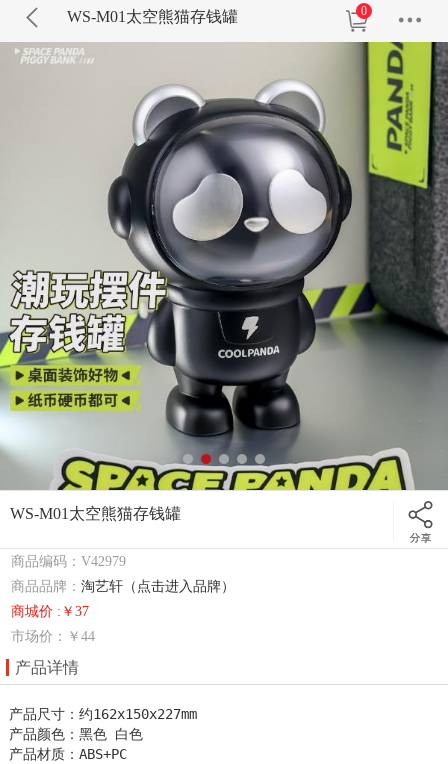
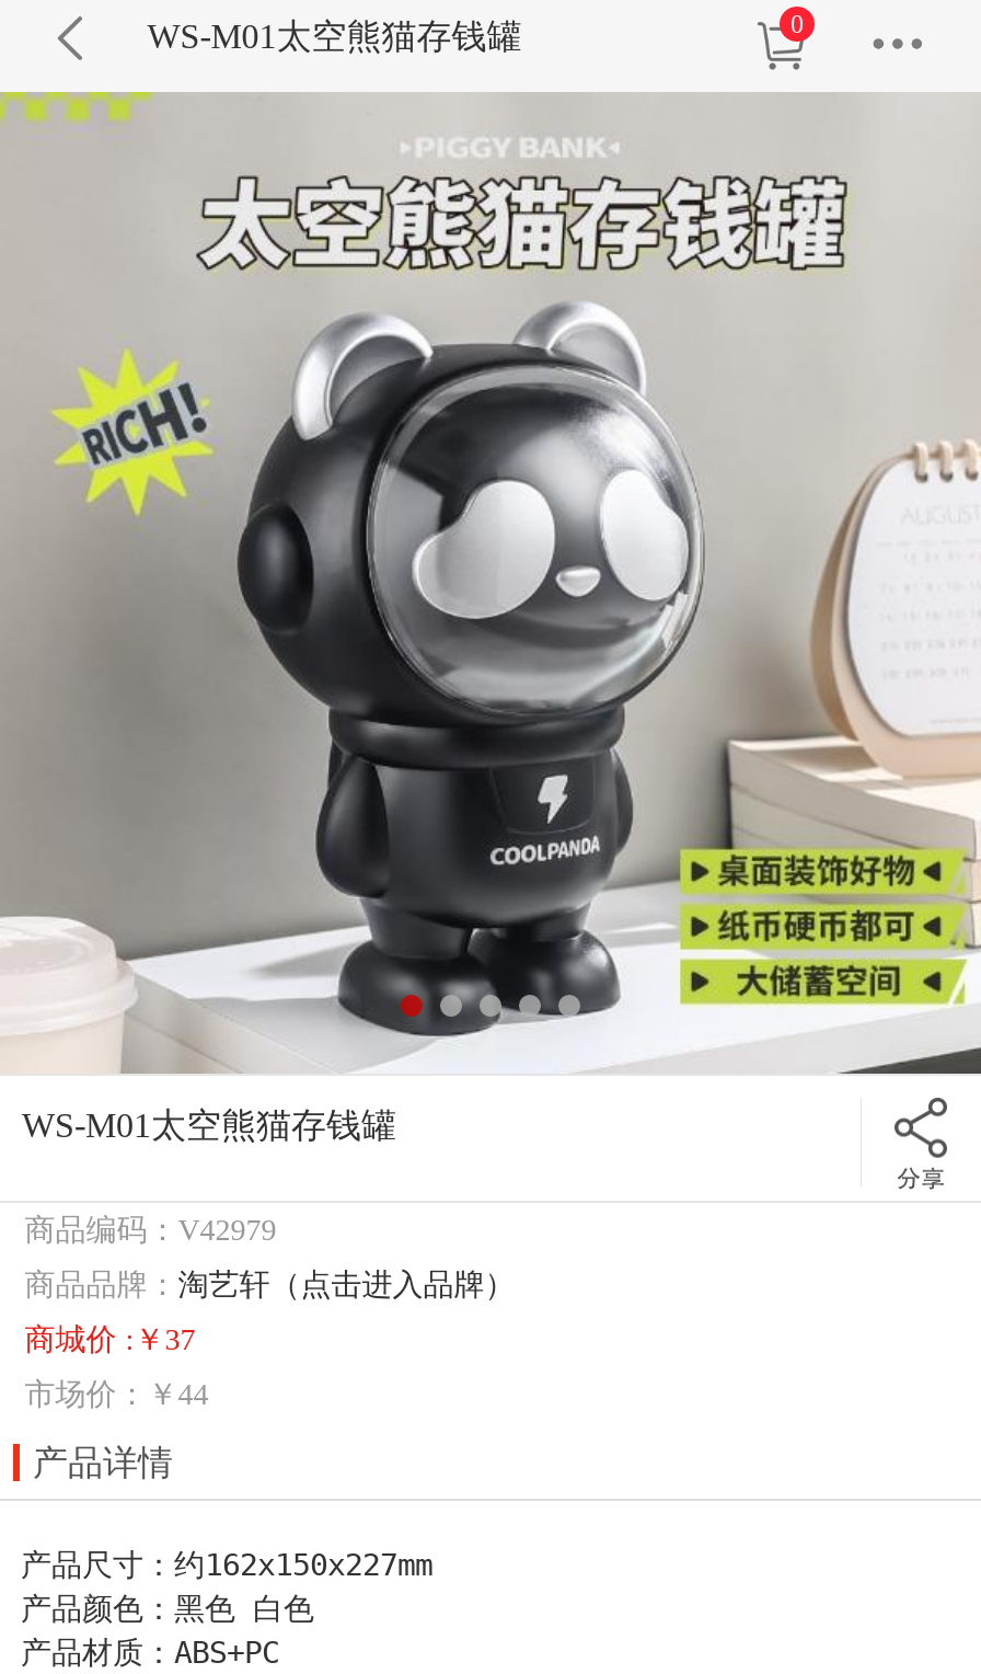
[3,41,445,491] [image] -> [7,90,974,1076] [image]

